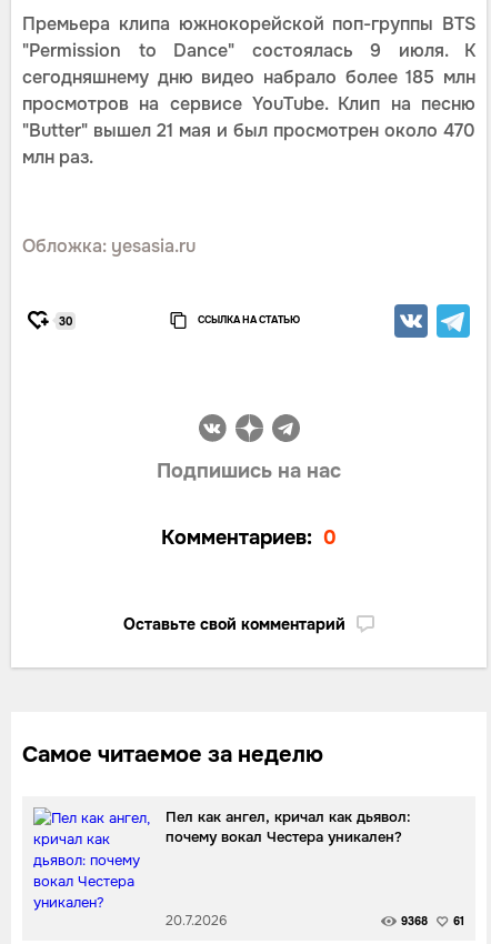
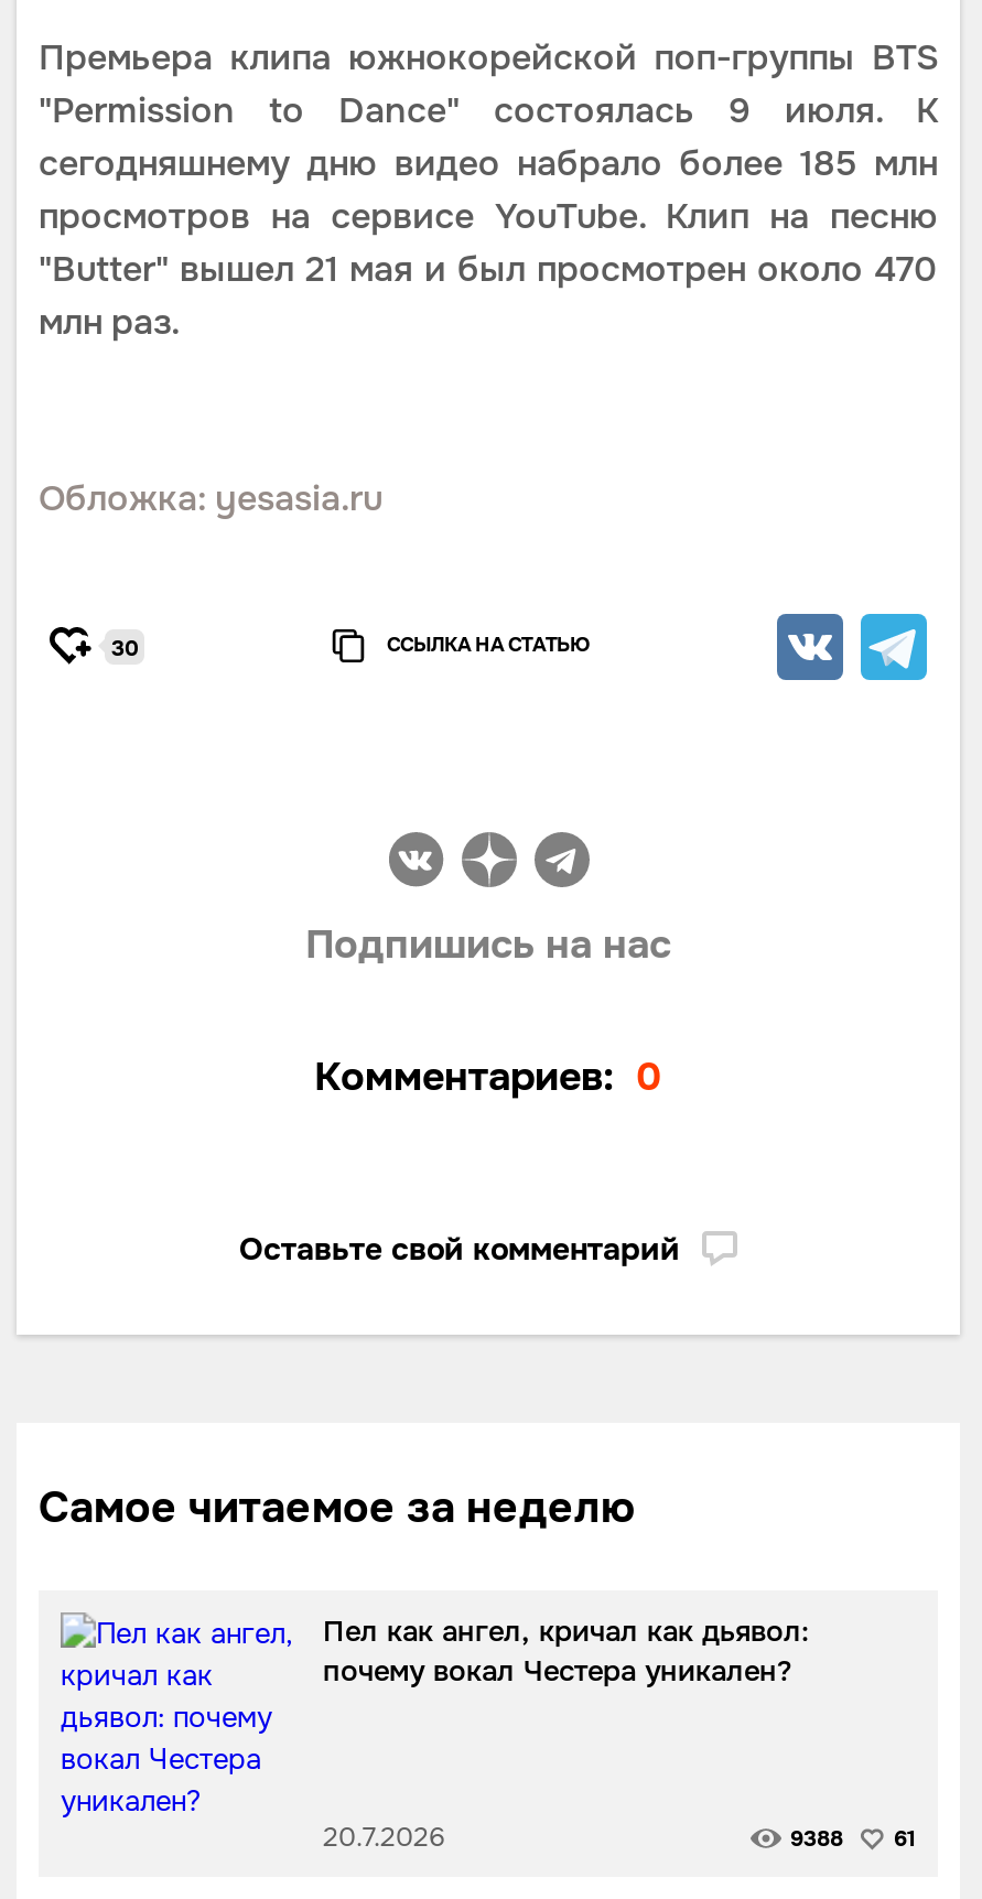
[401,914,464,928] 9368 61 -> [790,1824,916,1853] 9388 61

